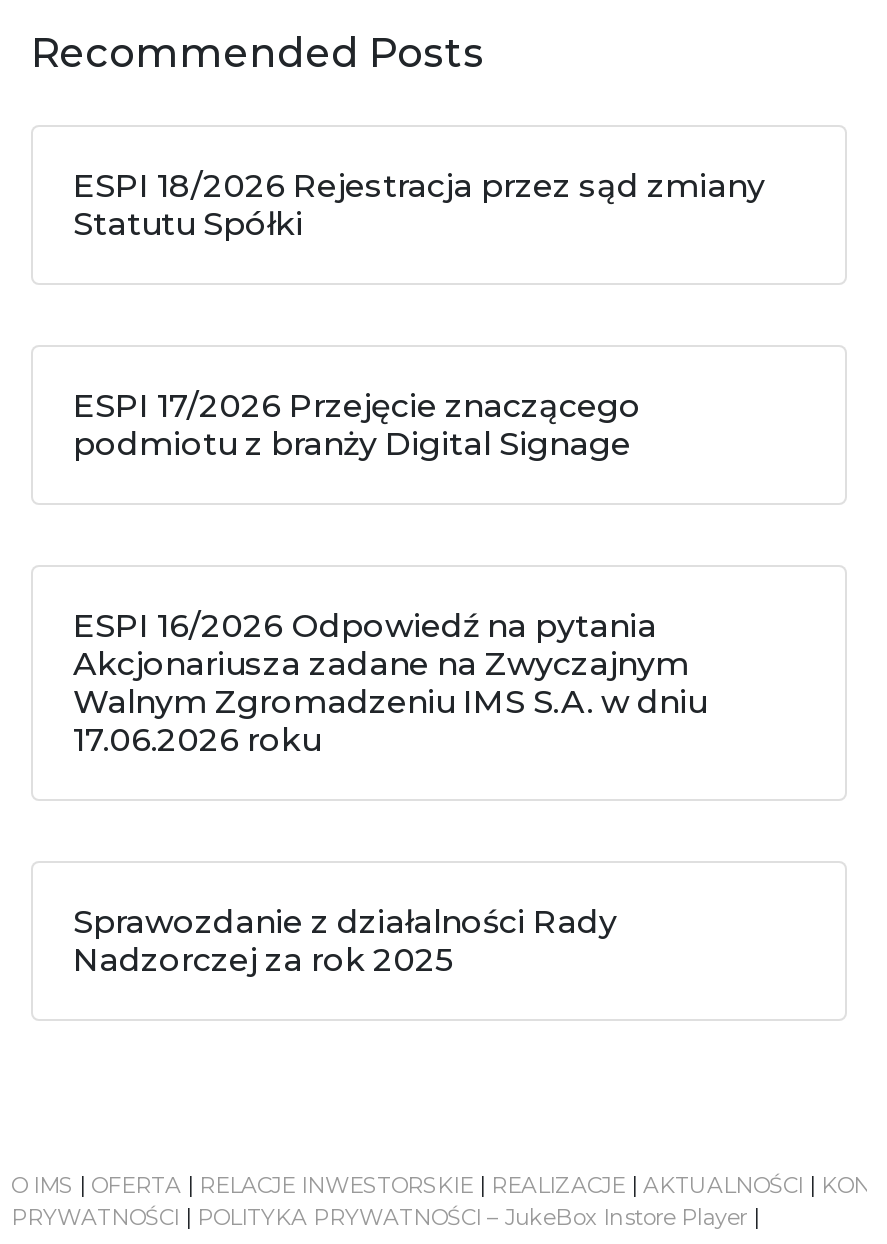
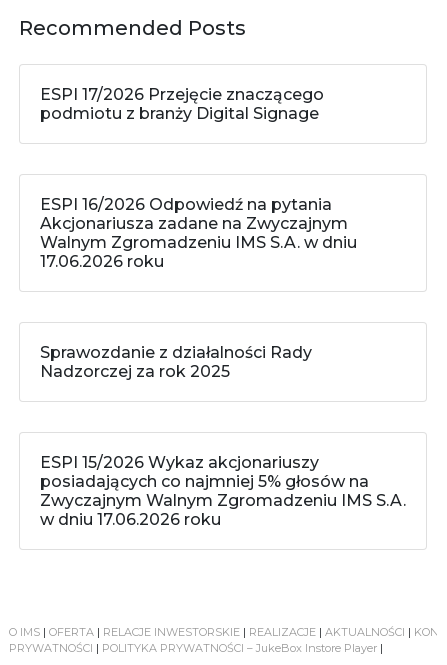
[73,168,765,244] ESPI 18/2026 Rejestracja przez sąd zmiany | Statutu Spółki -> none
moved [73,388,707,980] -> [40,85,357,381]: ESPI 17/2026 Przejęcie znaczącego | podmiotu z branży Digital Signage | ESPI 16/2026 Odpowiedź na pytania | Akcjonariusza zadane na Zwyczajnym | Walnym Zgromadzeniu IMS S.A. w dniu | 17.06.2026 roku | Sprawozdanie z działalności Rady | Nadzorczej za rok 2025
none -> [40,453,406,529] ESPI 15/2026 Wykaz akcjonariuszy | posiadających co najmniej 5% głosów na | Zwyczajnym Walnym Zgromadzeniu IMS S.A. | w dniu 17.06.2026 roku

